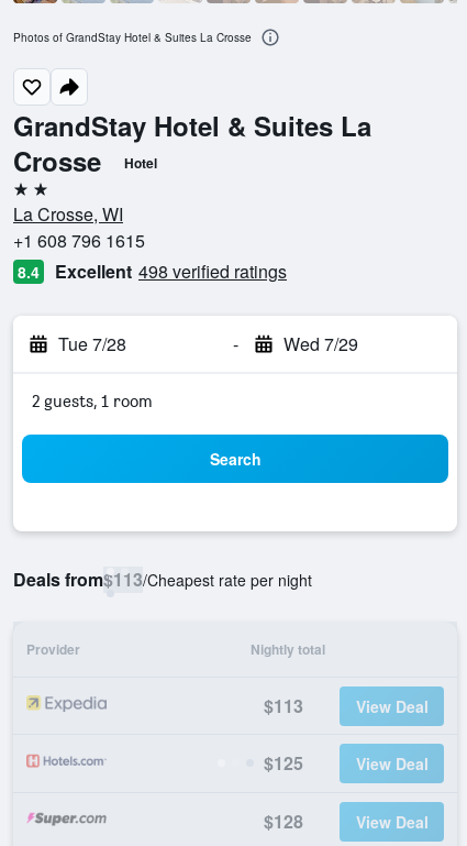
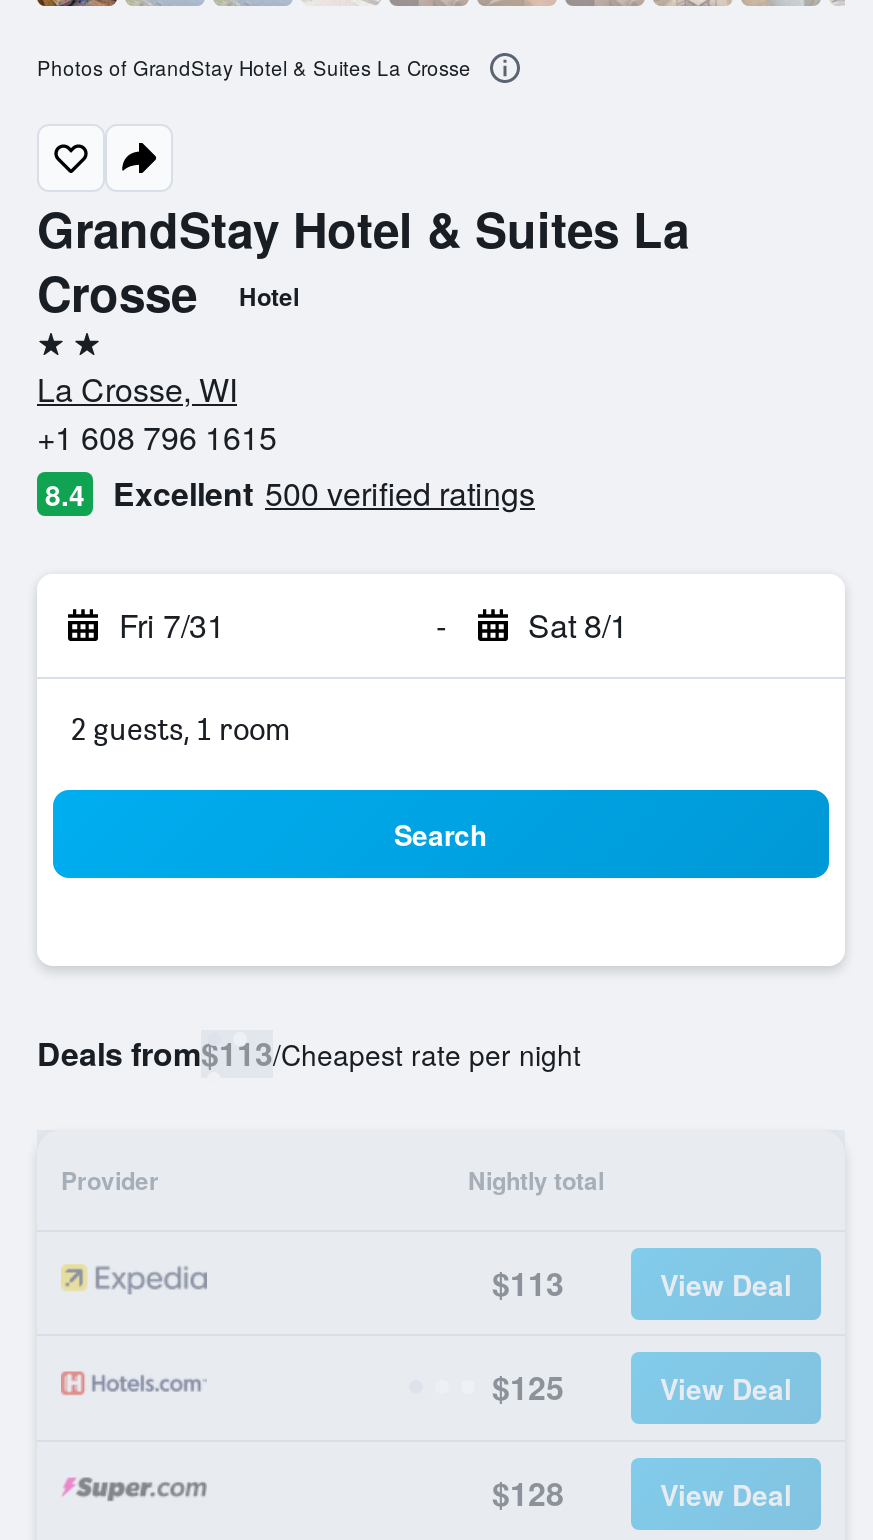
[55,259,287,284] Excellent 498 verified ratings -> [113,470,535,516] Excellent 500 verified ratings
[58,331,126,356] Tue 7/28 -> [119,602,225,648] Fri 7/31
[283,331,358,356] Wed 7/29 -> [528,602,628,648] Sat 8/1

